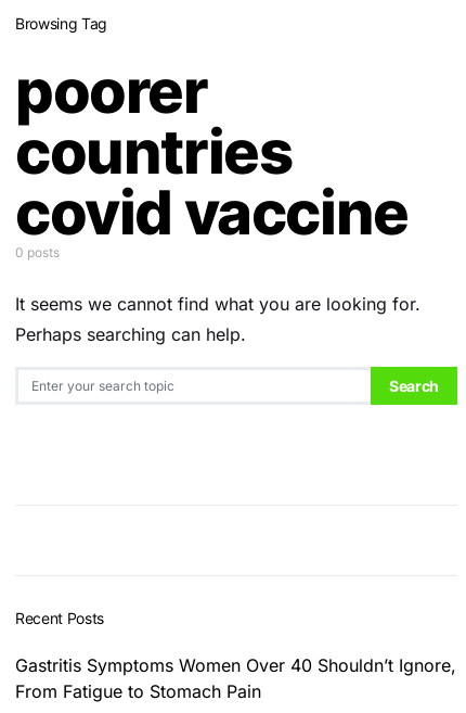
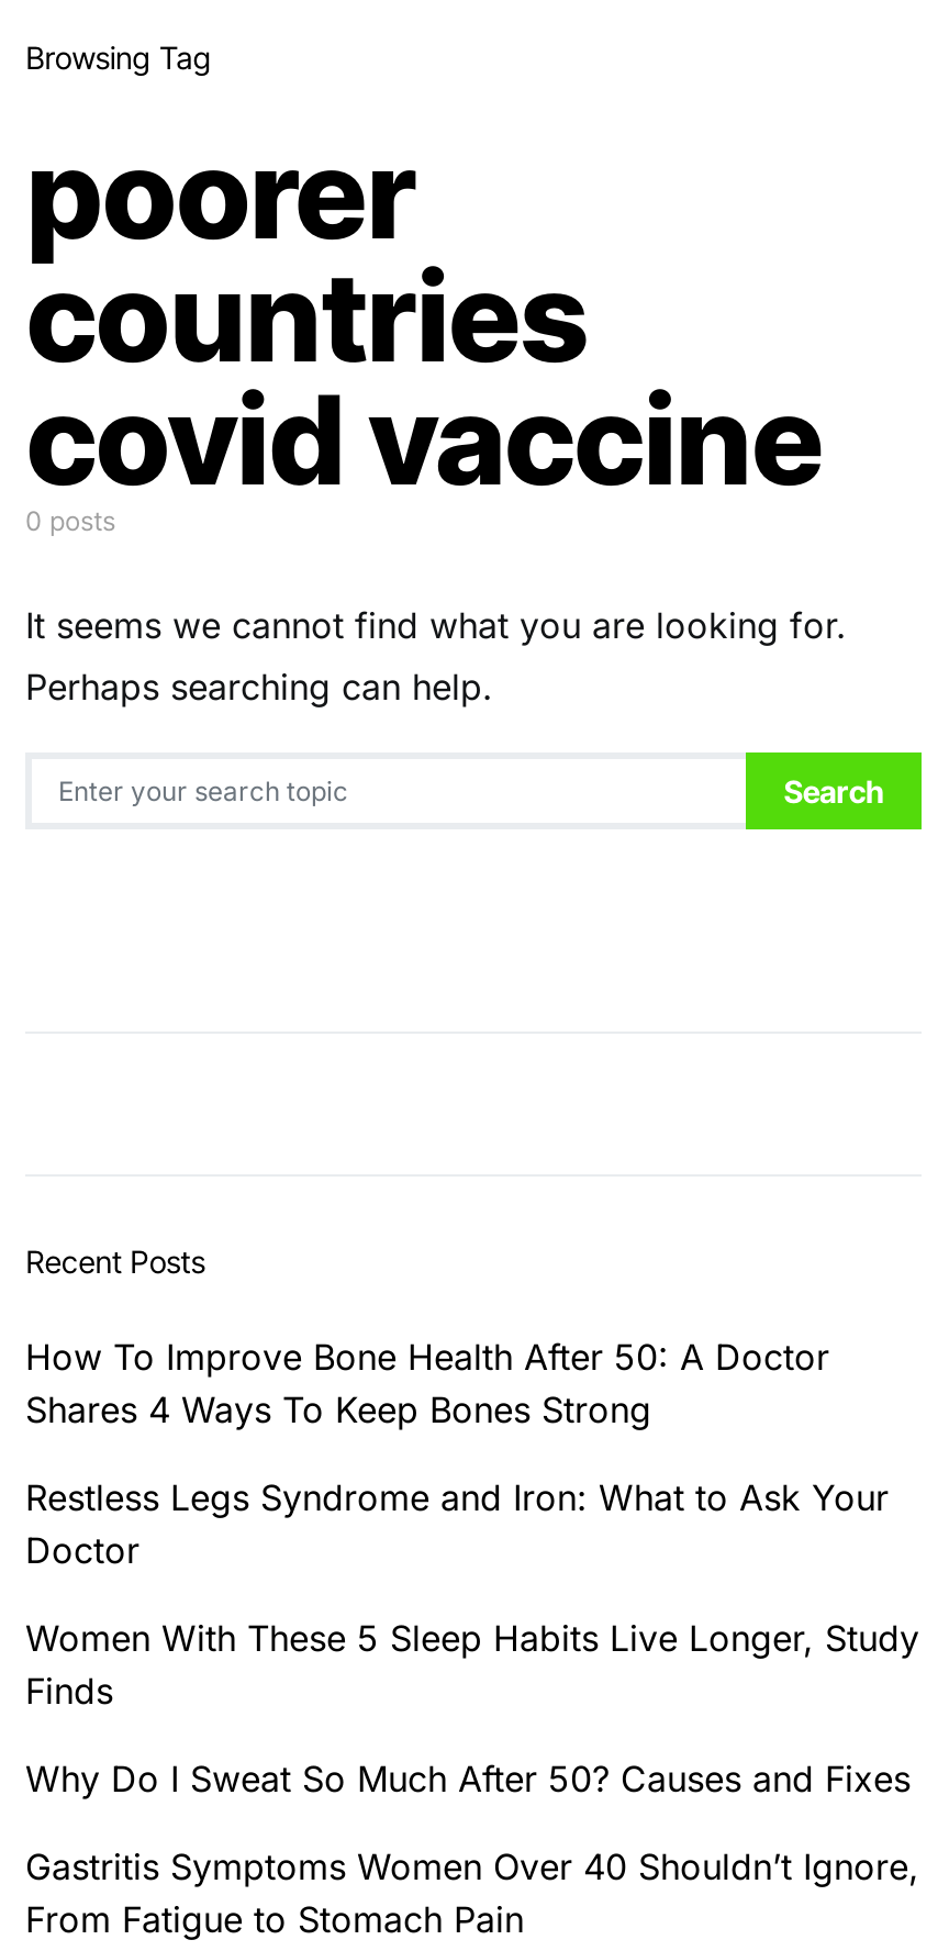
none -> [25,1335,919,1801] How To Improve Bone Health After 50: A Doctor | Shares 4 Ways To Keep Bones Strong | Restless Legs Syndrome and Iron: What to Ask Your | Doctor | Women With These 5 Sleep Habits Live Longer, Study | Finds | Why Do I Sweat So Much After 50? Causes and Fixes

